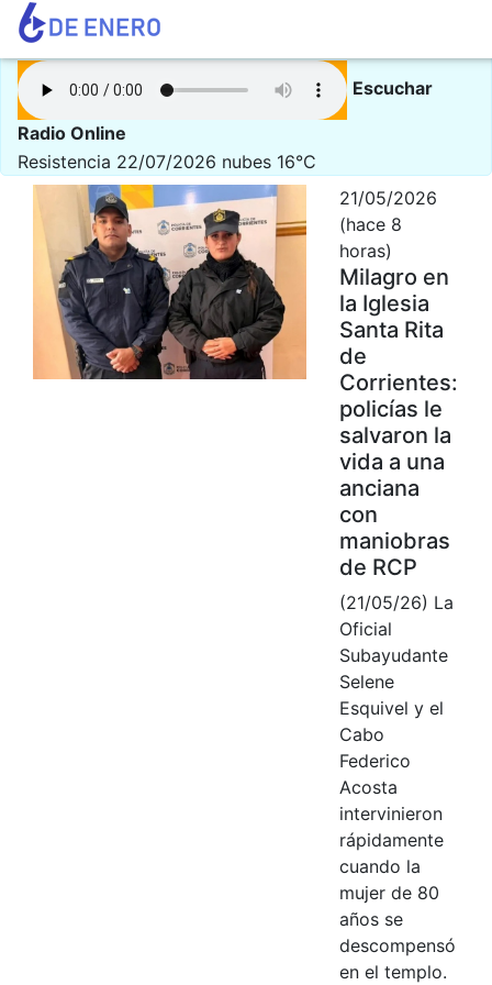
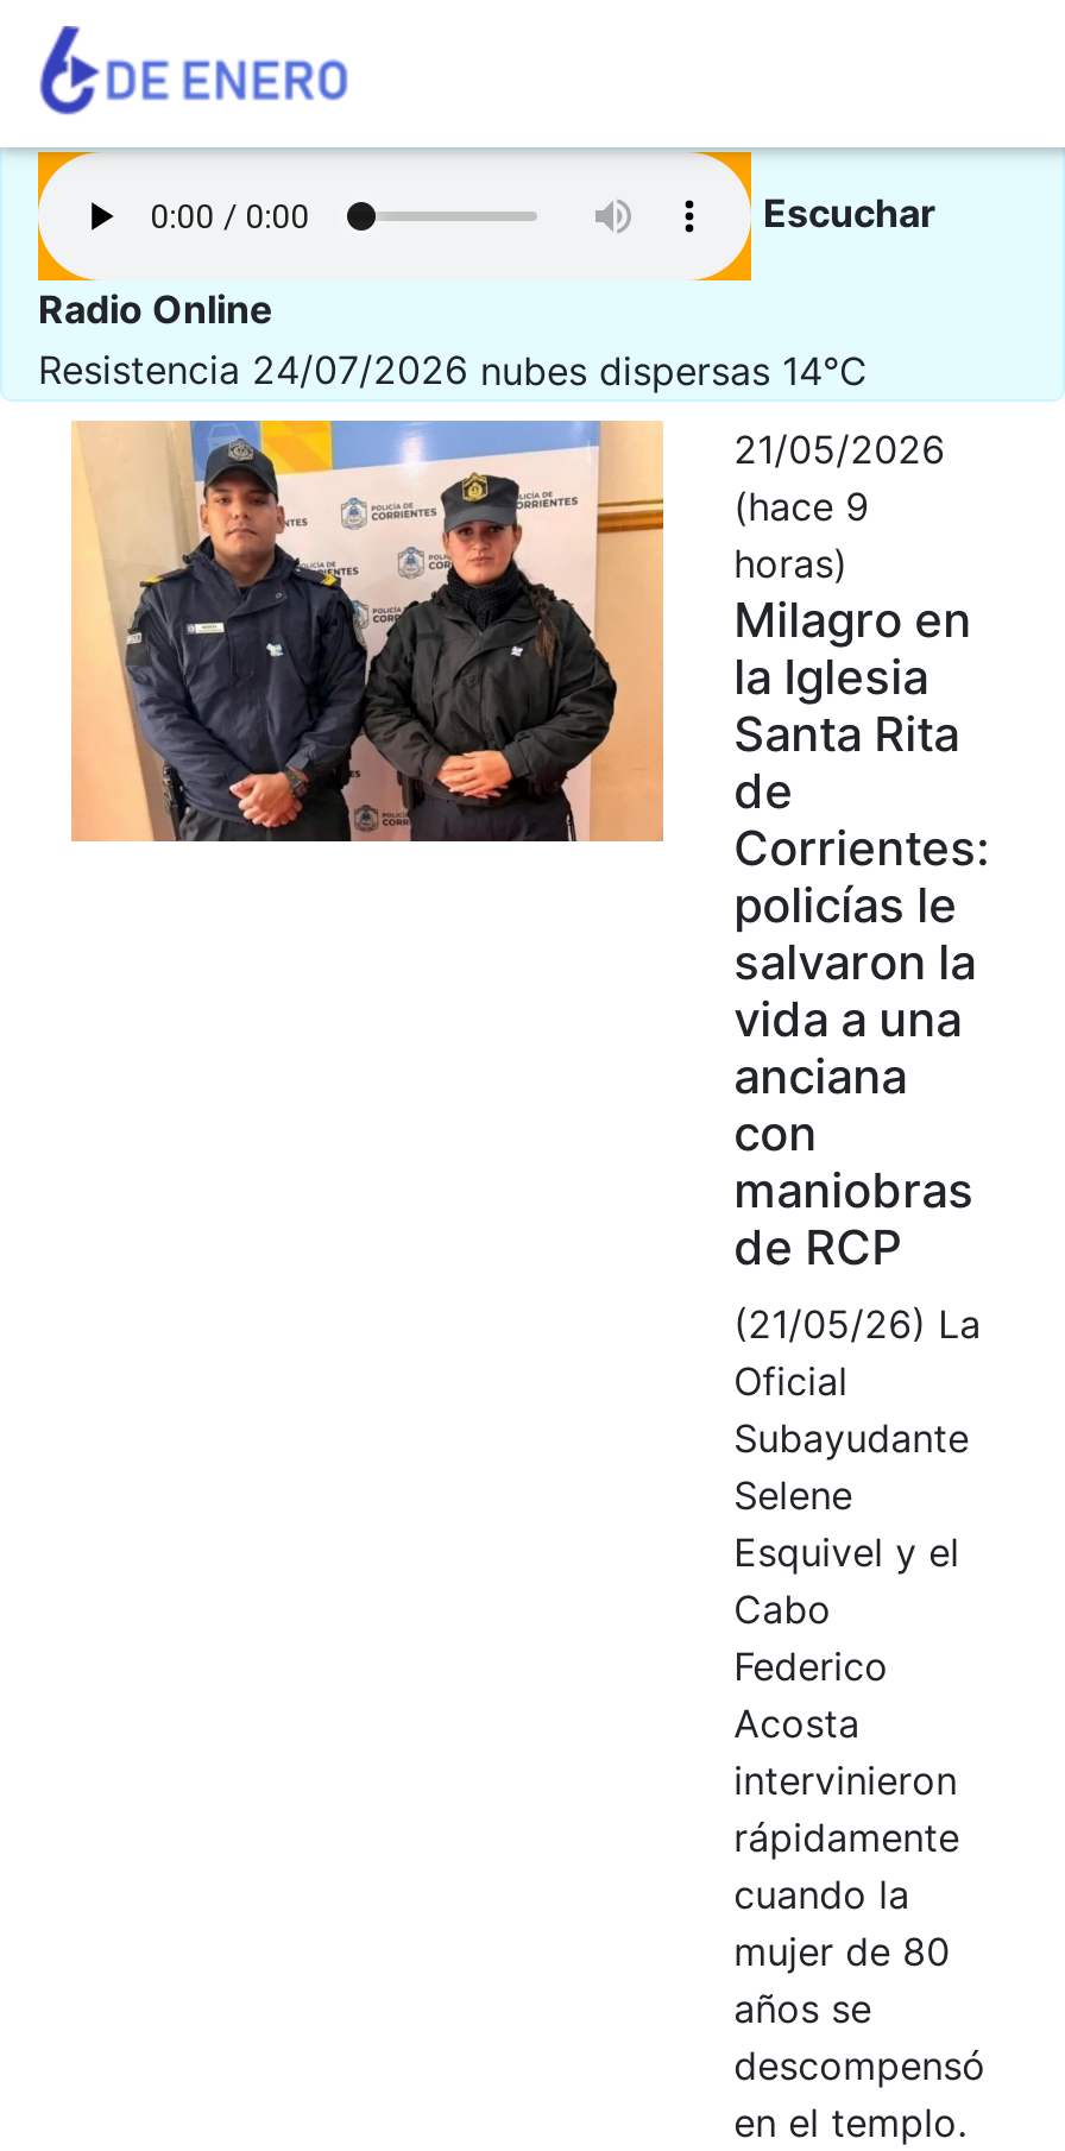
[18,150,316,172] Resistencia 22/07/2026 nubes 16°C -> [38,346,868,394] Resistencia 24/07/2026 nubes dispersas 14°C
[339,213,402,235] (hace 8 -> [734,482,869,529] (hace 9

